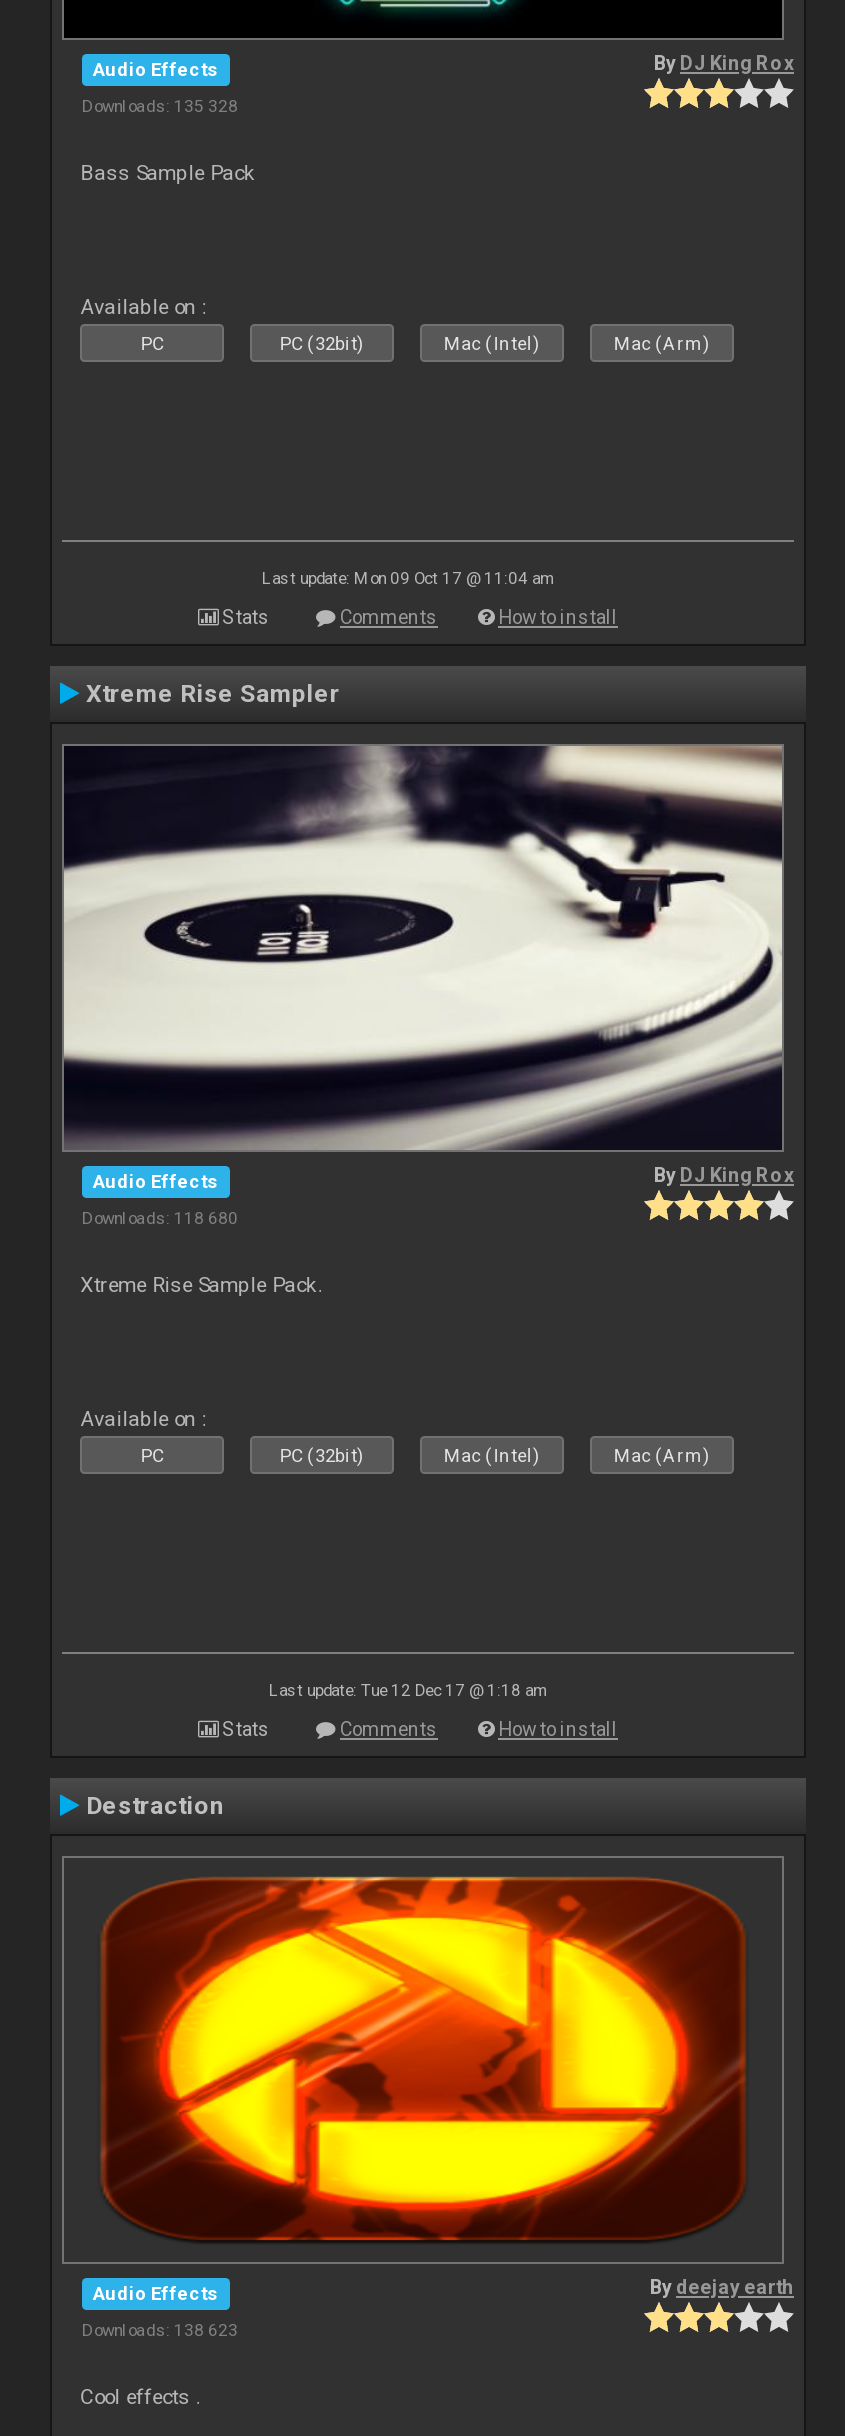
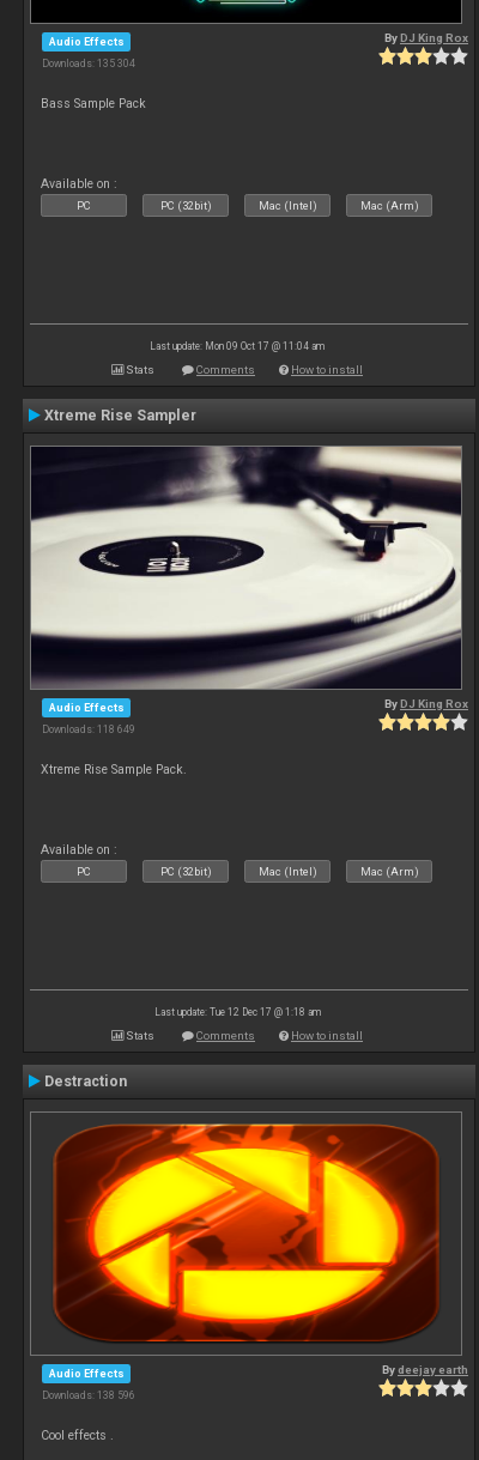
[82,95,238,115] Downloads: 135 328 -> [42,57,135,69] Downloads: 135 304
[82,1207,238,1227] Downloads: 118 680 -> [42,723,135,735] Downloads: 118 649
[82,2319,238,2339] Downloads: 138 623 -> [42,1389,135,1401] Downloads: 138 596

